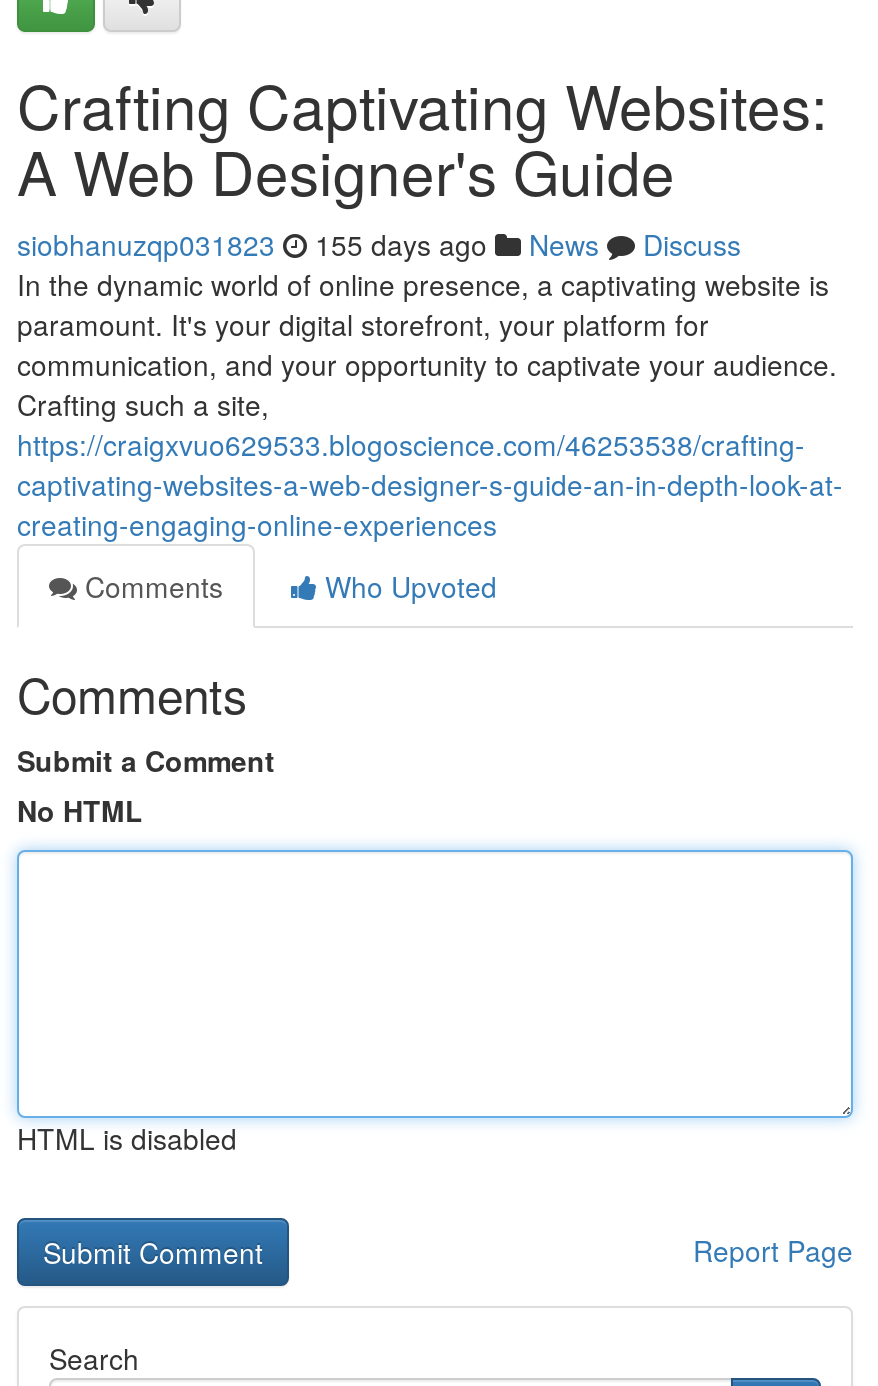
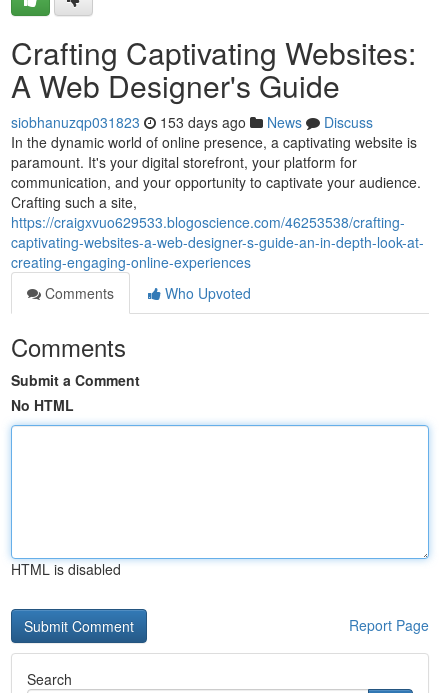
[17,224,741,264] siobhanuzqp031823 155 days ago News Discuss -> [11,112,373,132] siobhanuzqp031823 153 days ago News Discuss

